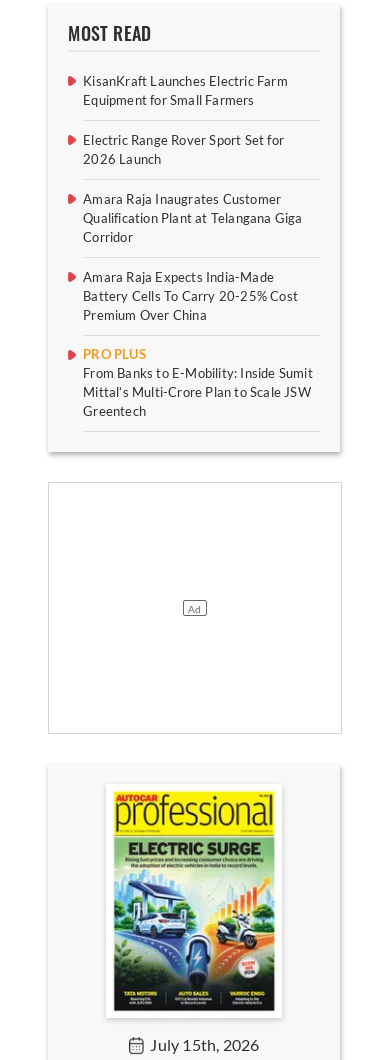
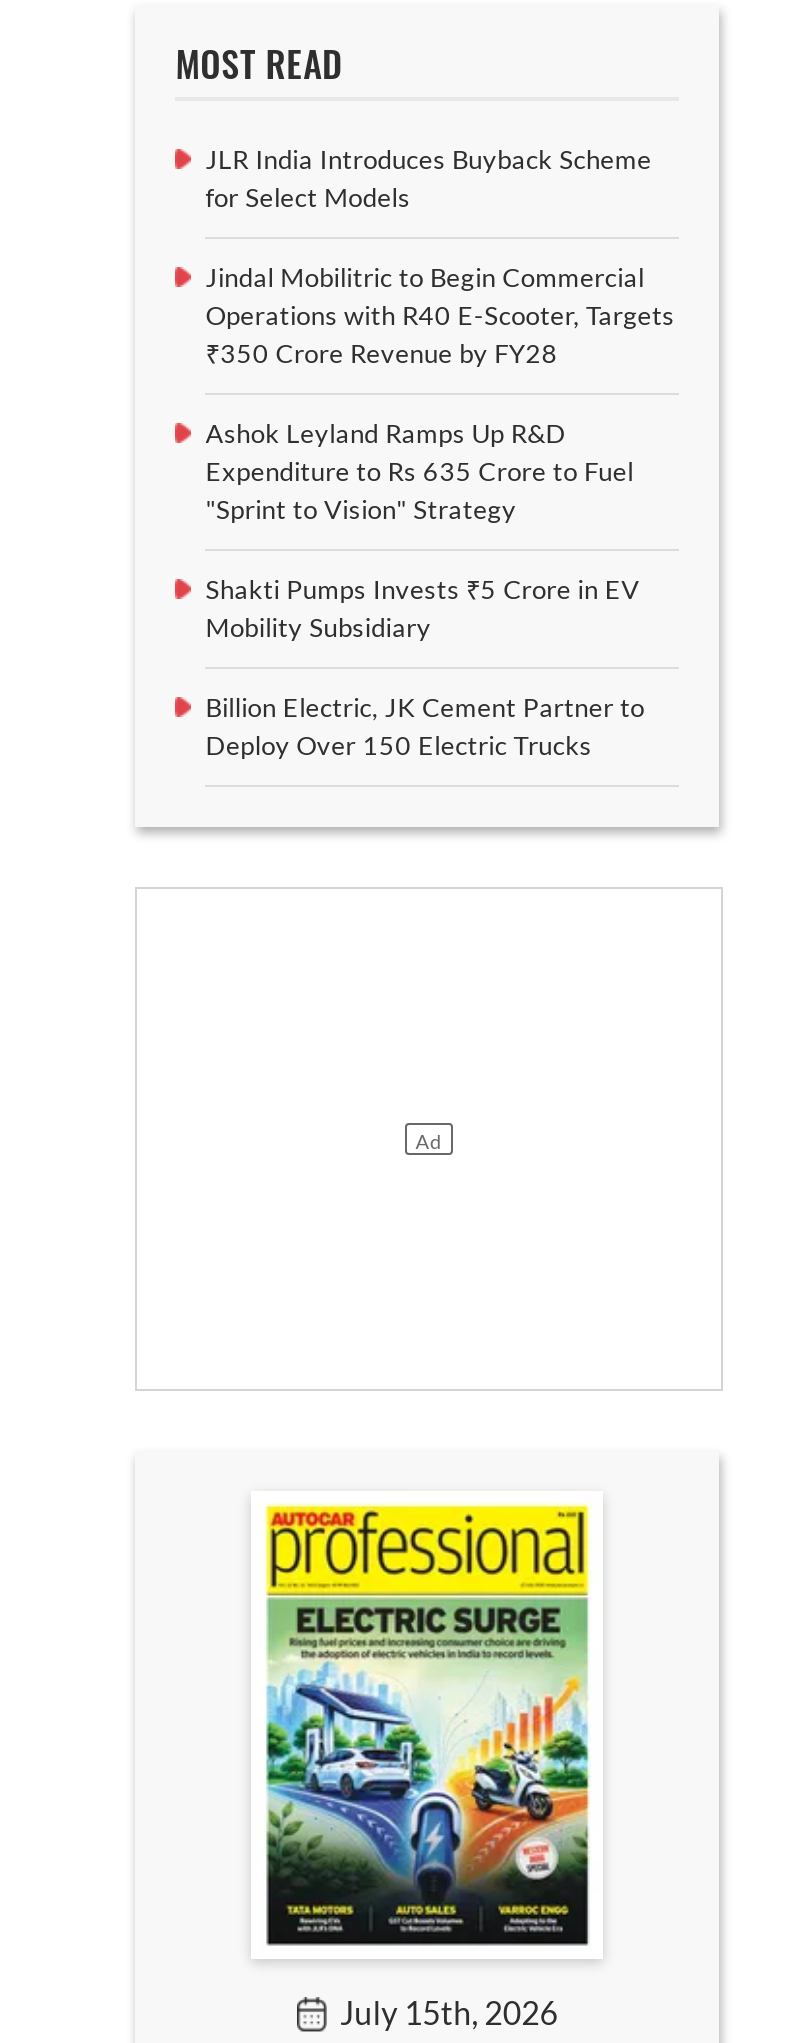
[83,73,288,108] KisanKraft Launches Electric Farm | Equipment for Small Farmers -> [206,144,652,214] JLR India Introduces Buyback Scheme | for Select Models
[83,132,284,167] Electric Range Rover Sport Set for | 2026 Launch -> [206,262,675,370] Jindal Mobilitric to Begin Commercial | Operations with R40 E-Scooter, Targets | ₹350 Crore Revenue by FY28
[83,191,303,245] Amara Raja Inaugrates Customer | Qualification Plant at Telangana Giga | Corridor -> [206,418,634,526] Ashok Leyland Ramps Up R&D | Expenditure to Rs 635 Crore to Fuel | "Sprint to Vision" Strategy
[83,269,298,323] Amara Raja Expects India-Made | Battery Cells To Carry 20-25% Cost | Premium Over China -> [206,574,640,644] Shakti Pumps Invests ₹5 Crore in EV | Mobility Subsidiary
[83,346,313,419] PRO PLUS | From Banks to E-Mobility: Inside Sumit | Mittal’s Multi-Crore Plan to Scale JSW | Greentech -> [206,692,645,762] Billion Electric, JK Cement Partner to | Deploy Over 150 Electric Trucks

